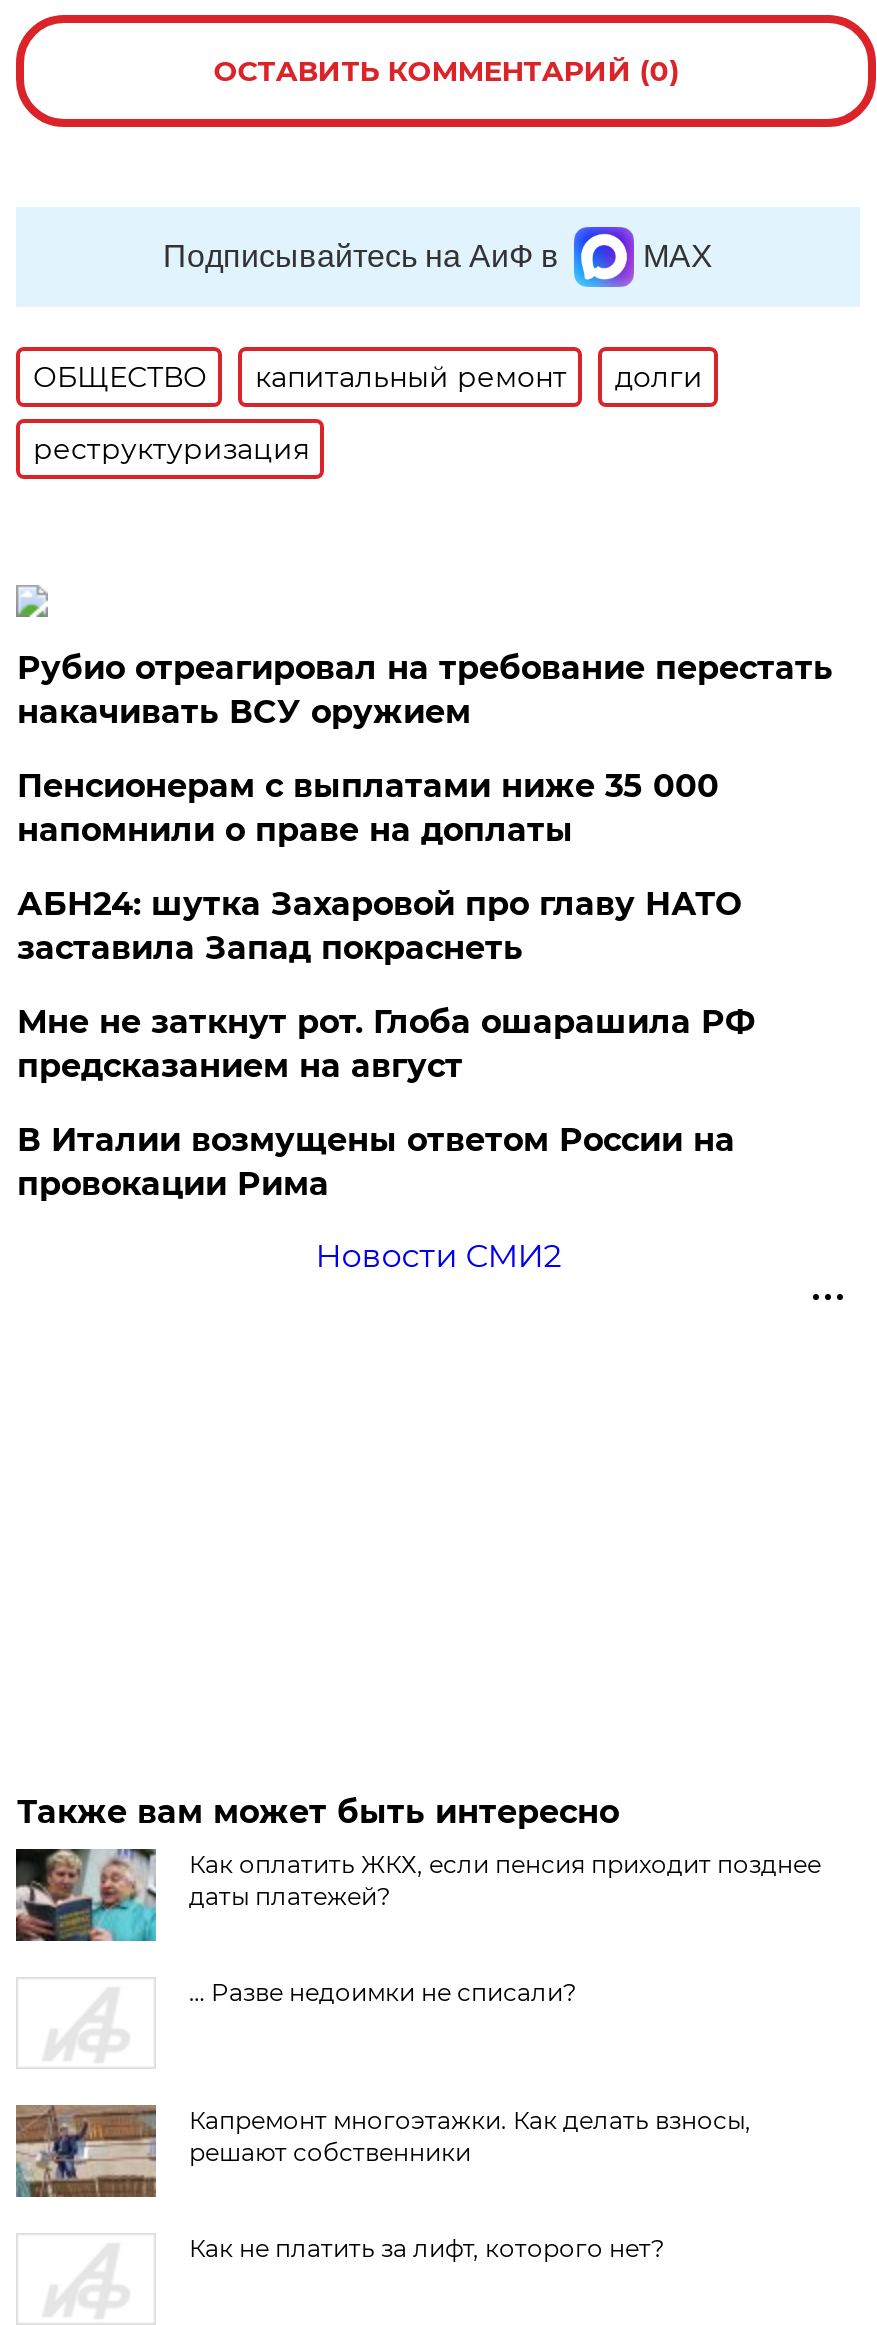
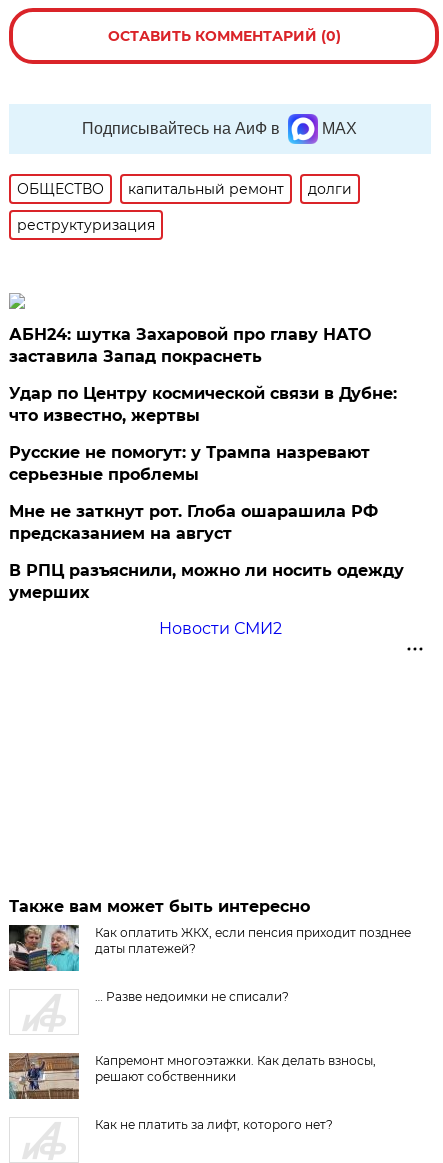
[17,649,833,849] Рубио отреагировал на требование перестать | накачивать ВСУ оружием | Пенсионерам с выплатами ниже 35 000 | напомнили о праве на доплаты -> none
moved [17,885,741,967] -> [9,325,371,366]: АБН24: шутка Захаровой про главу НАТО | заставила Запад покраснеть
none -> [9,384,397,484] Удар по Центру космической связи в Дубне: | что известно, жертвы | Русские не помогут: у Трампа назревают | серьезные проблемы
[17,1121,735,1203] В Италии возмущены ответом России на | провокации Рима -> [9,561,404,602] В РПЦ разъяснили, можно ли носить одежду | умерших

